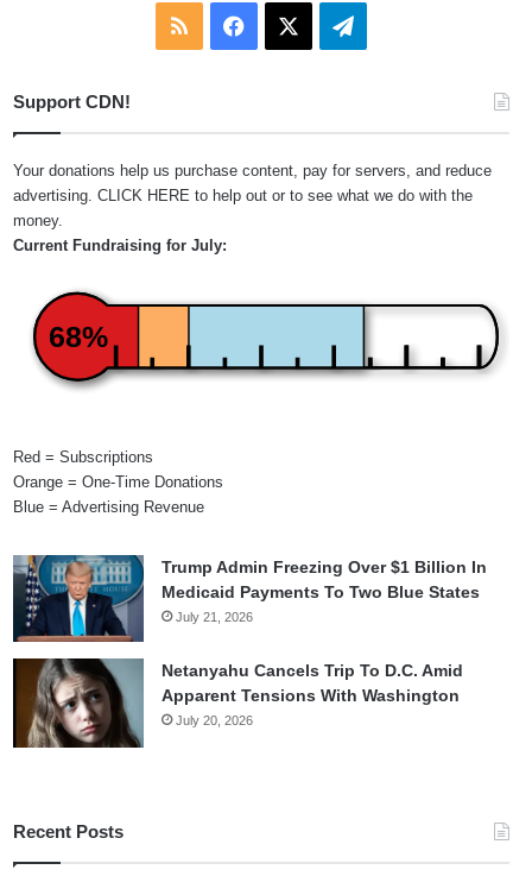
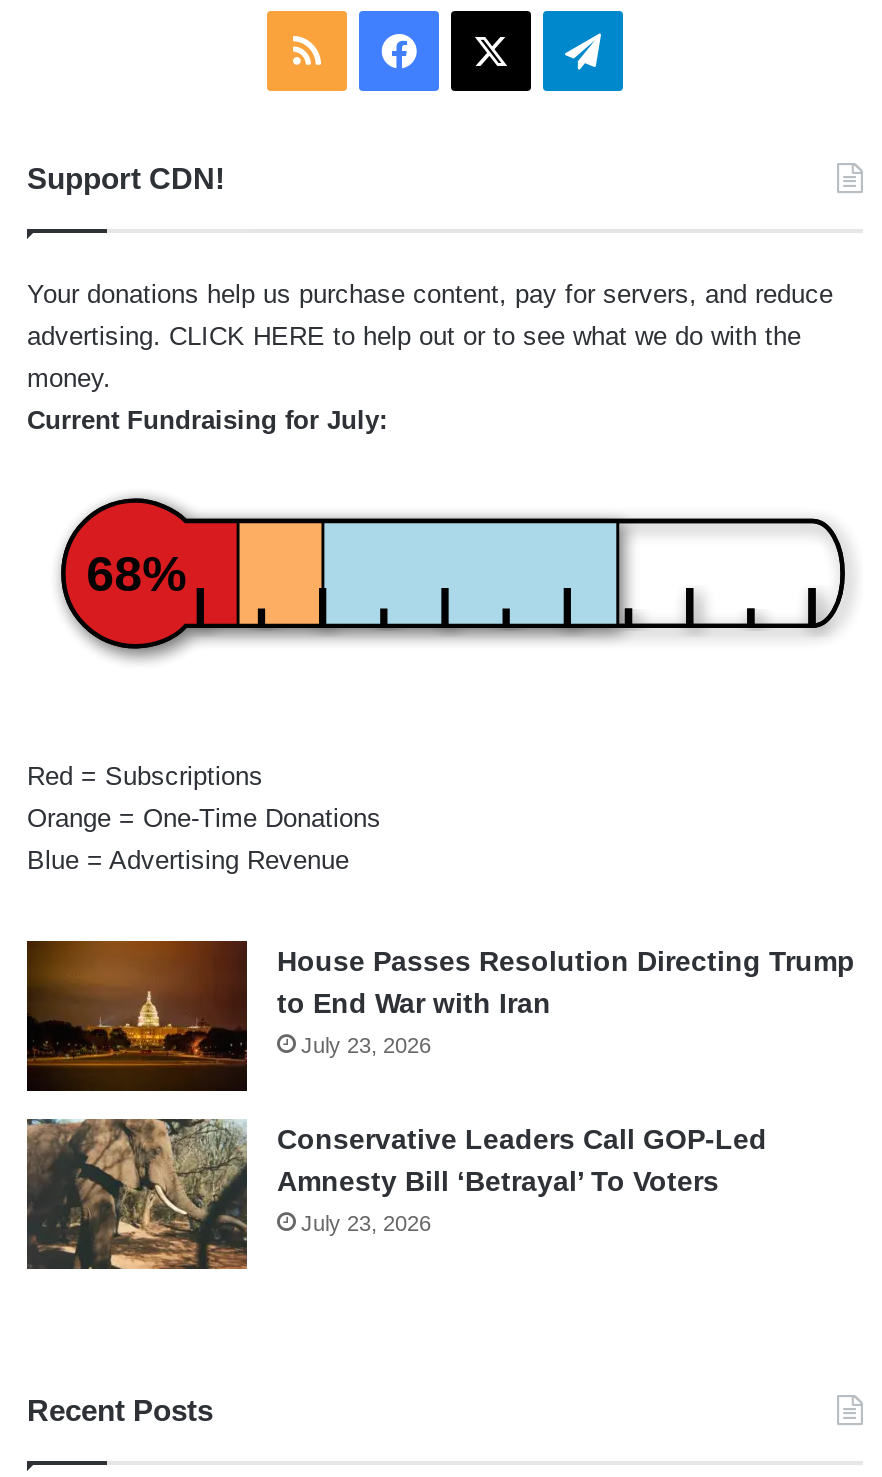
[12,554,487,643] [image] | Trump Admin Freezing Over $1 Billion In | Medicaid Payments To Two Blue States | July 21, 2026 -> [25,939,855,1093] [image] | House Passes Resolution Directing Trump | to End War with Iran | July 23, 2026
[12,657,463,749] [image] | Netanyahu Cancels Trip To D.C. Amid | Apparent Tensions With Washington | July 20, 2026 -> [25,1119,767,1271] [image] | Conservative Leaders Call GOP-Led | Amnesty Bill ‘Betrayal’ To Voters | July 23, 2026

